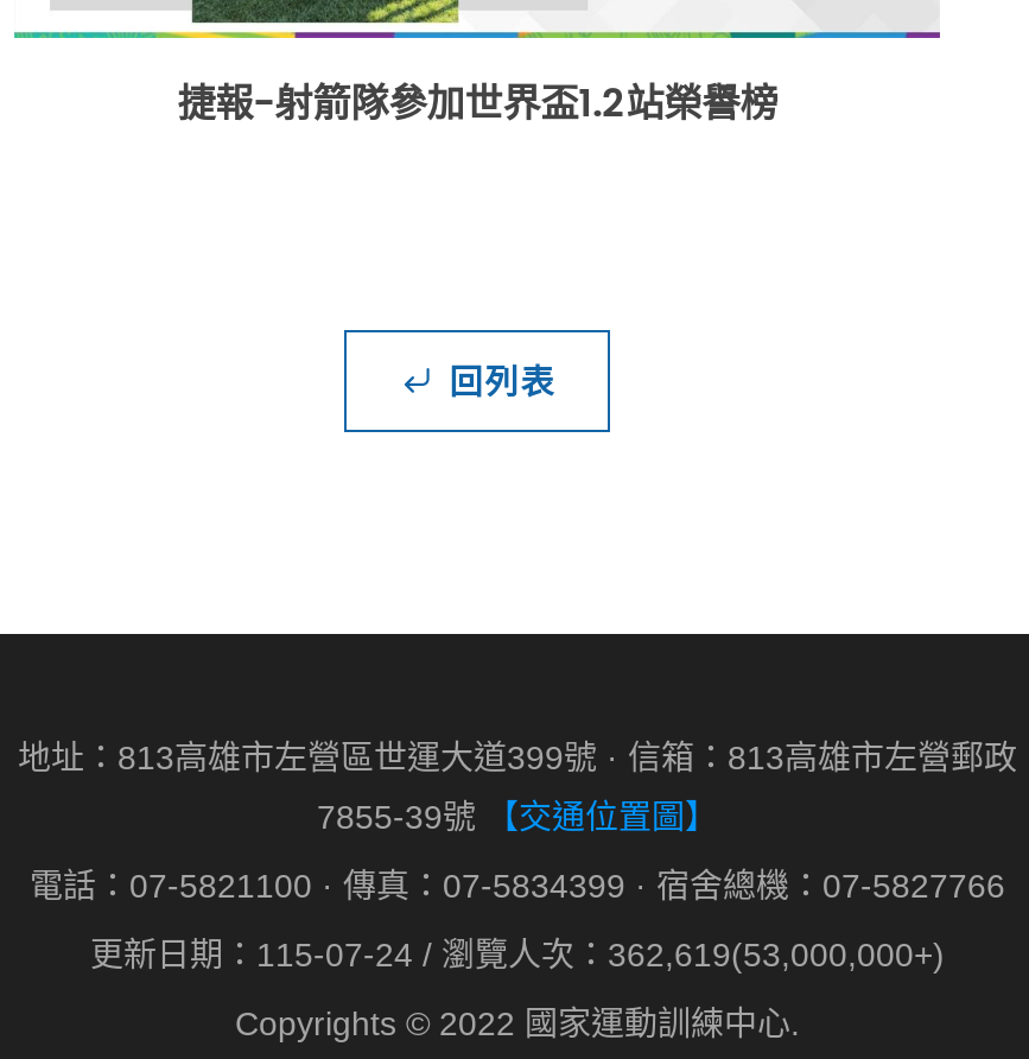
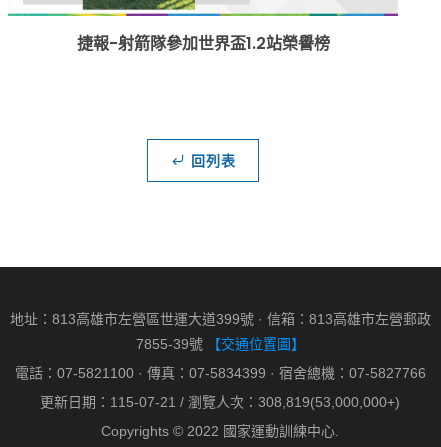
[90,935,945,973] 更新日期：115-07-24 / 瀏覽人次：362,619(53,000,000+) -> [40,394,400,410] 更新日期：115-07-21 / 瀏覽人次：308,819(53,000,000+)

